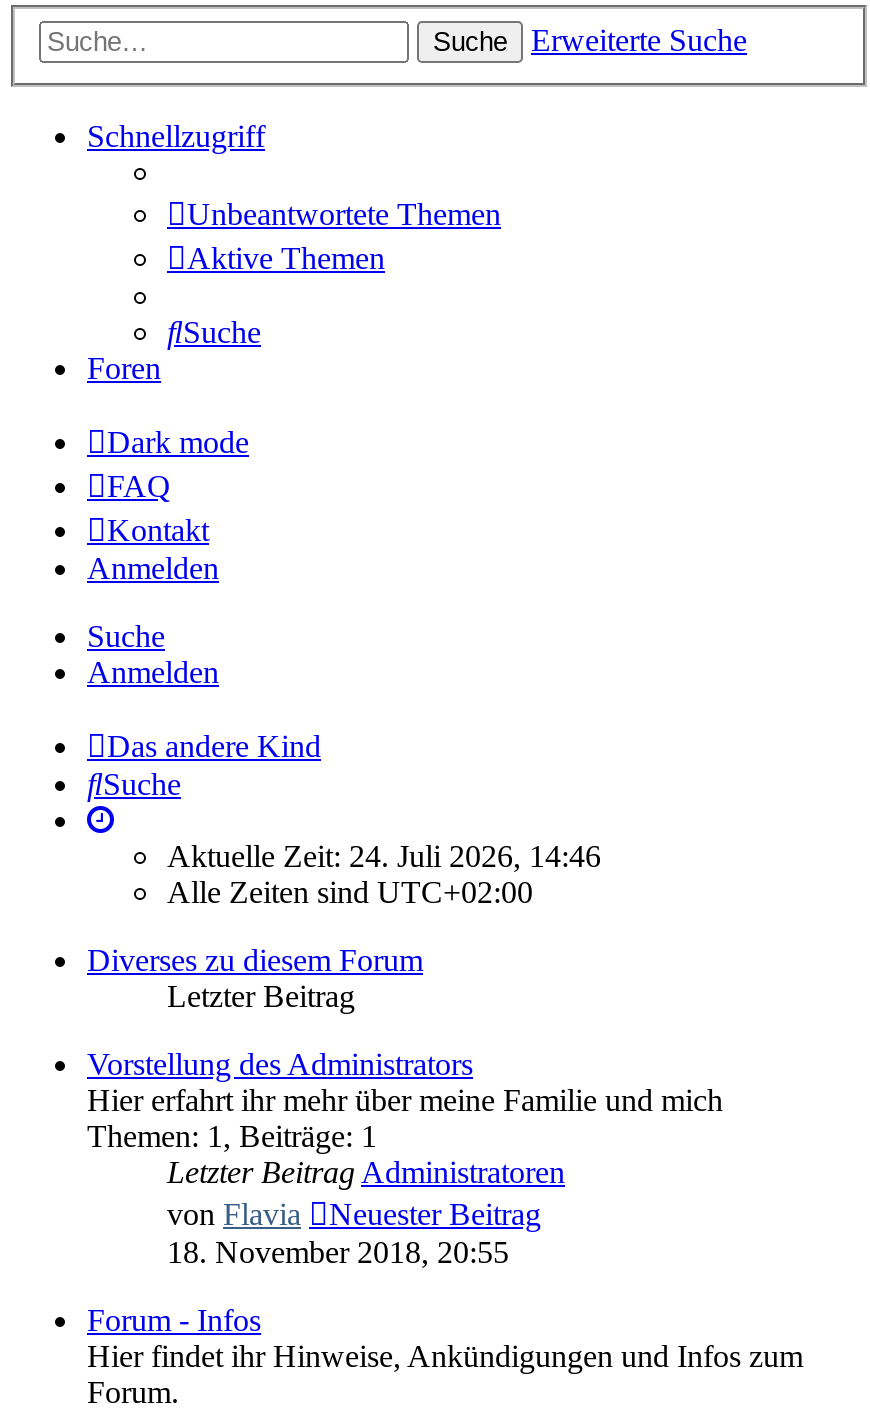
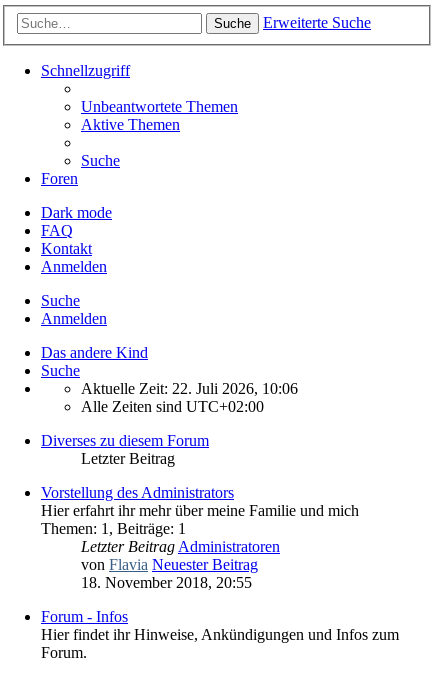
[167,838,601,872] Aktuelle Zeit: 24. Juli 2026, 14:46 -> [81,380,298,397] Aktuelle Zeit: 22. Juli 2026, 10:06

